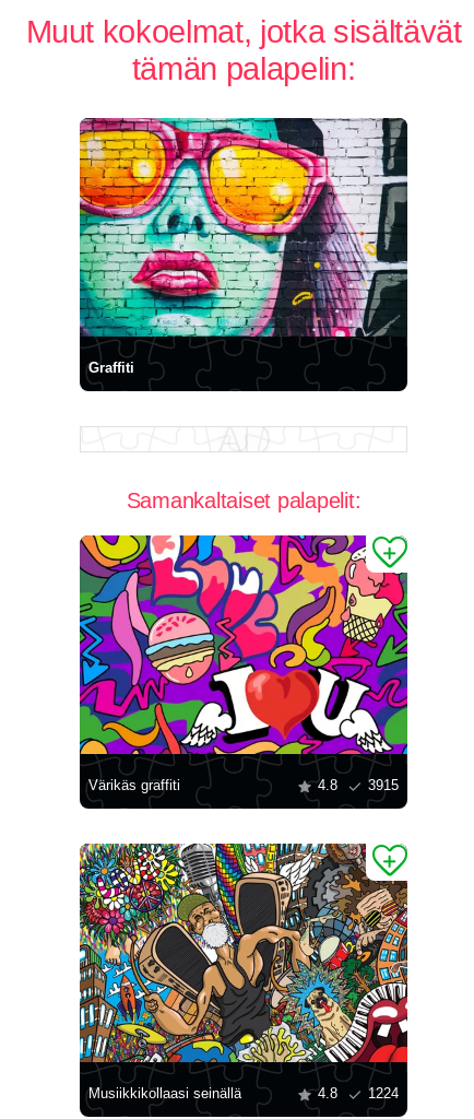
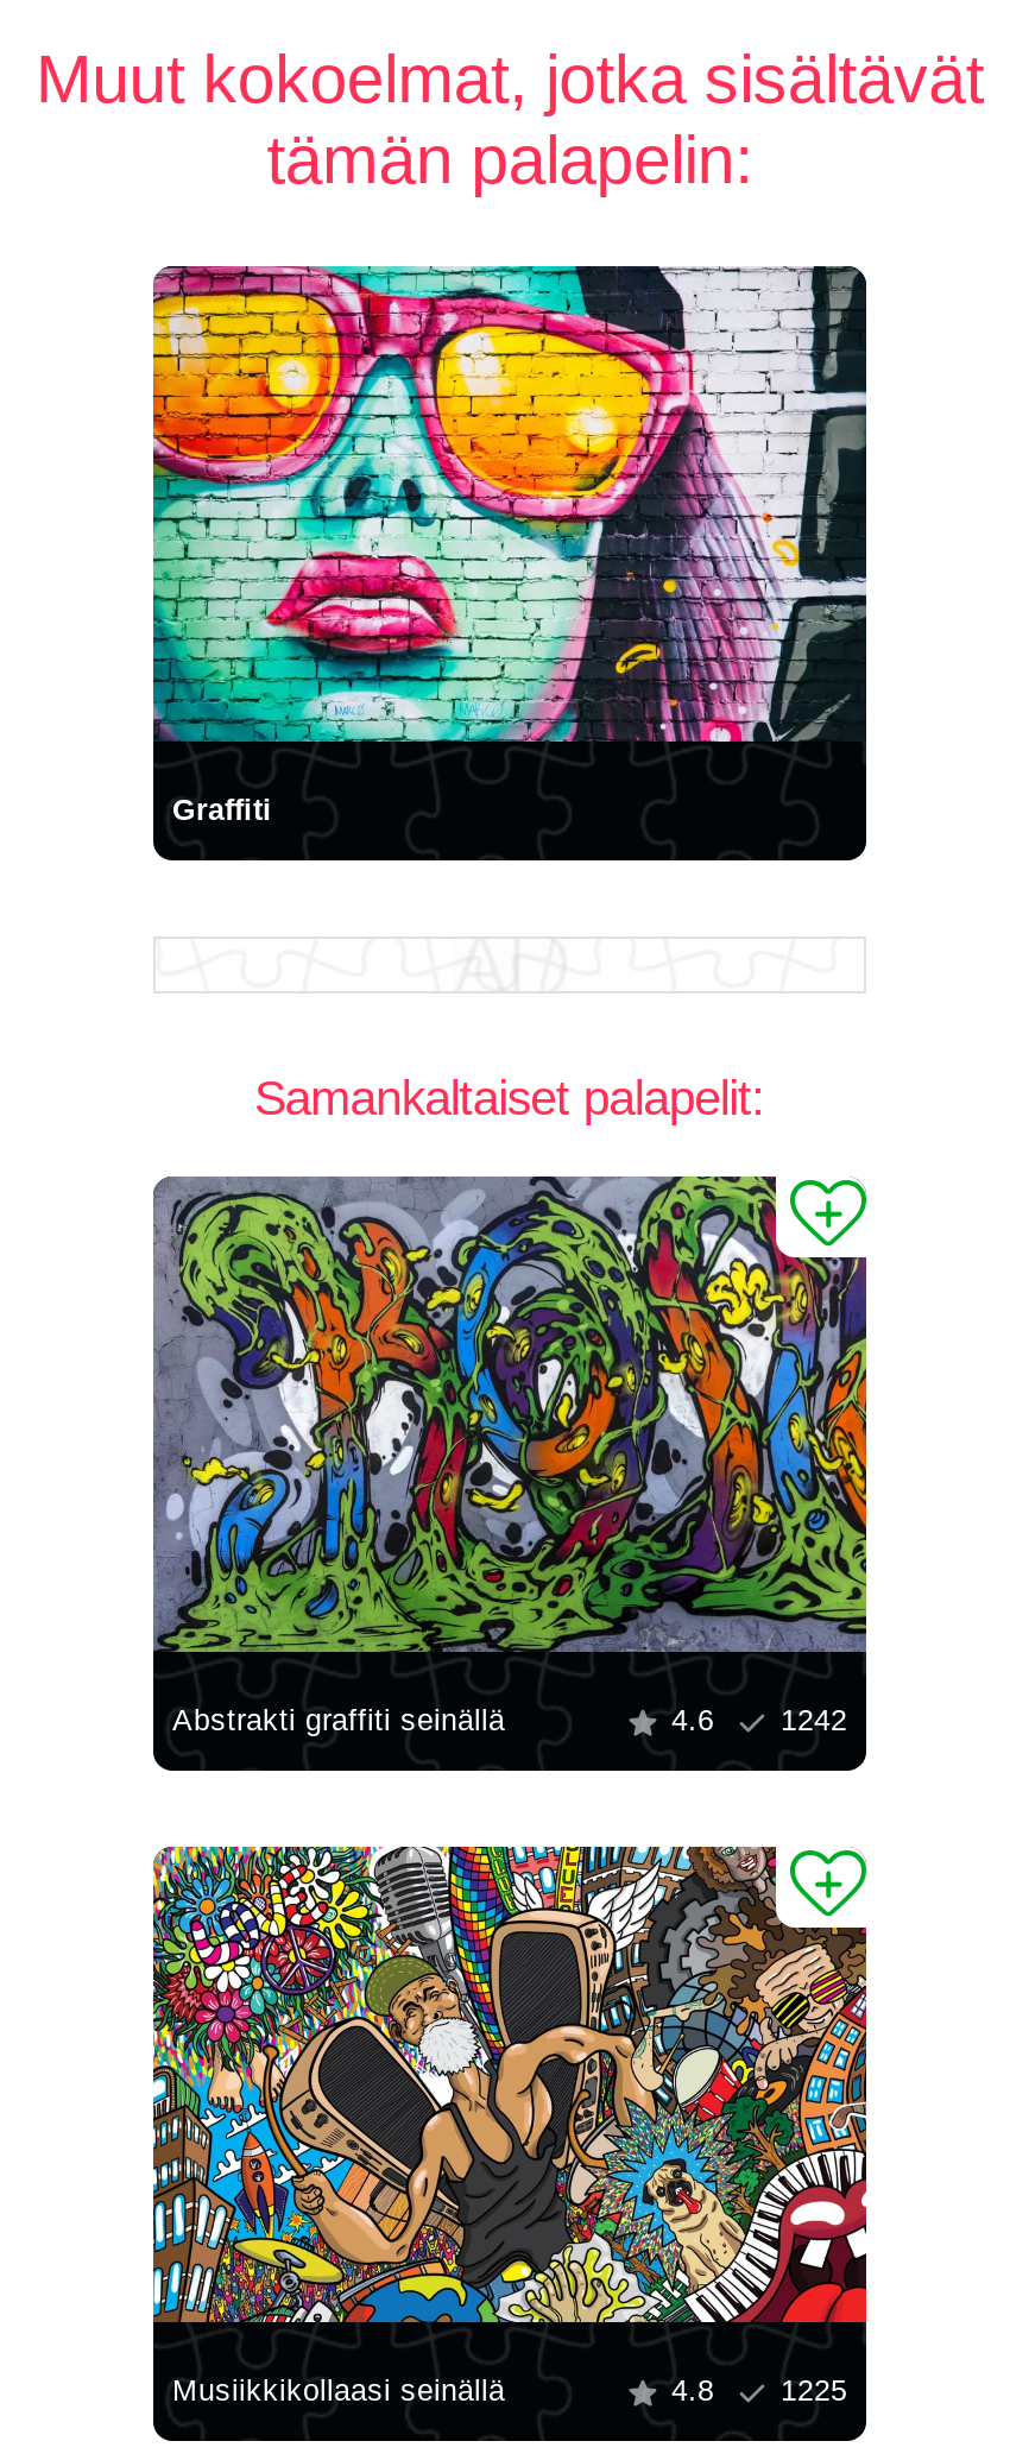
[79,534,408,794] [image] | Värikäs graffiti | 4.8 | 3915 -> [151,1174,869,1736] [image] | Abstrakti graffiti seinällä | 4.6 | 1242
[318,1087,399,1102] 4.8 1224 -> [671,2373,847,2406] 4.8 1225

